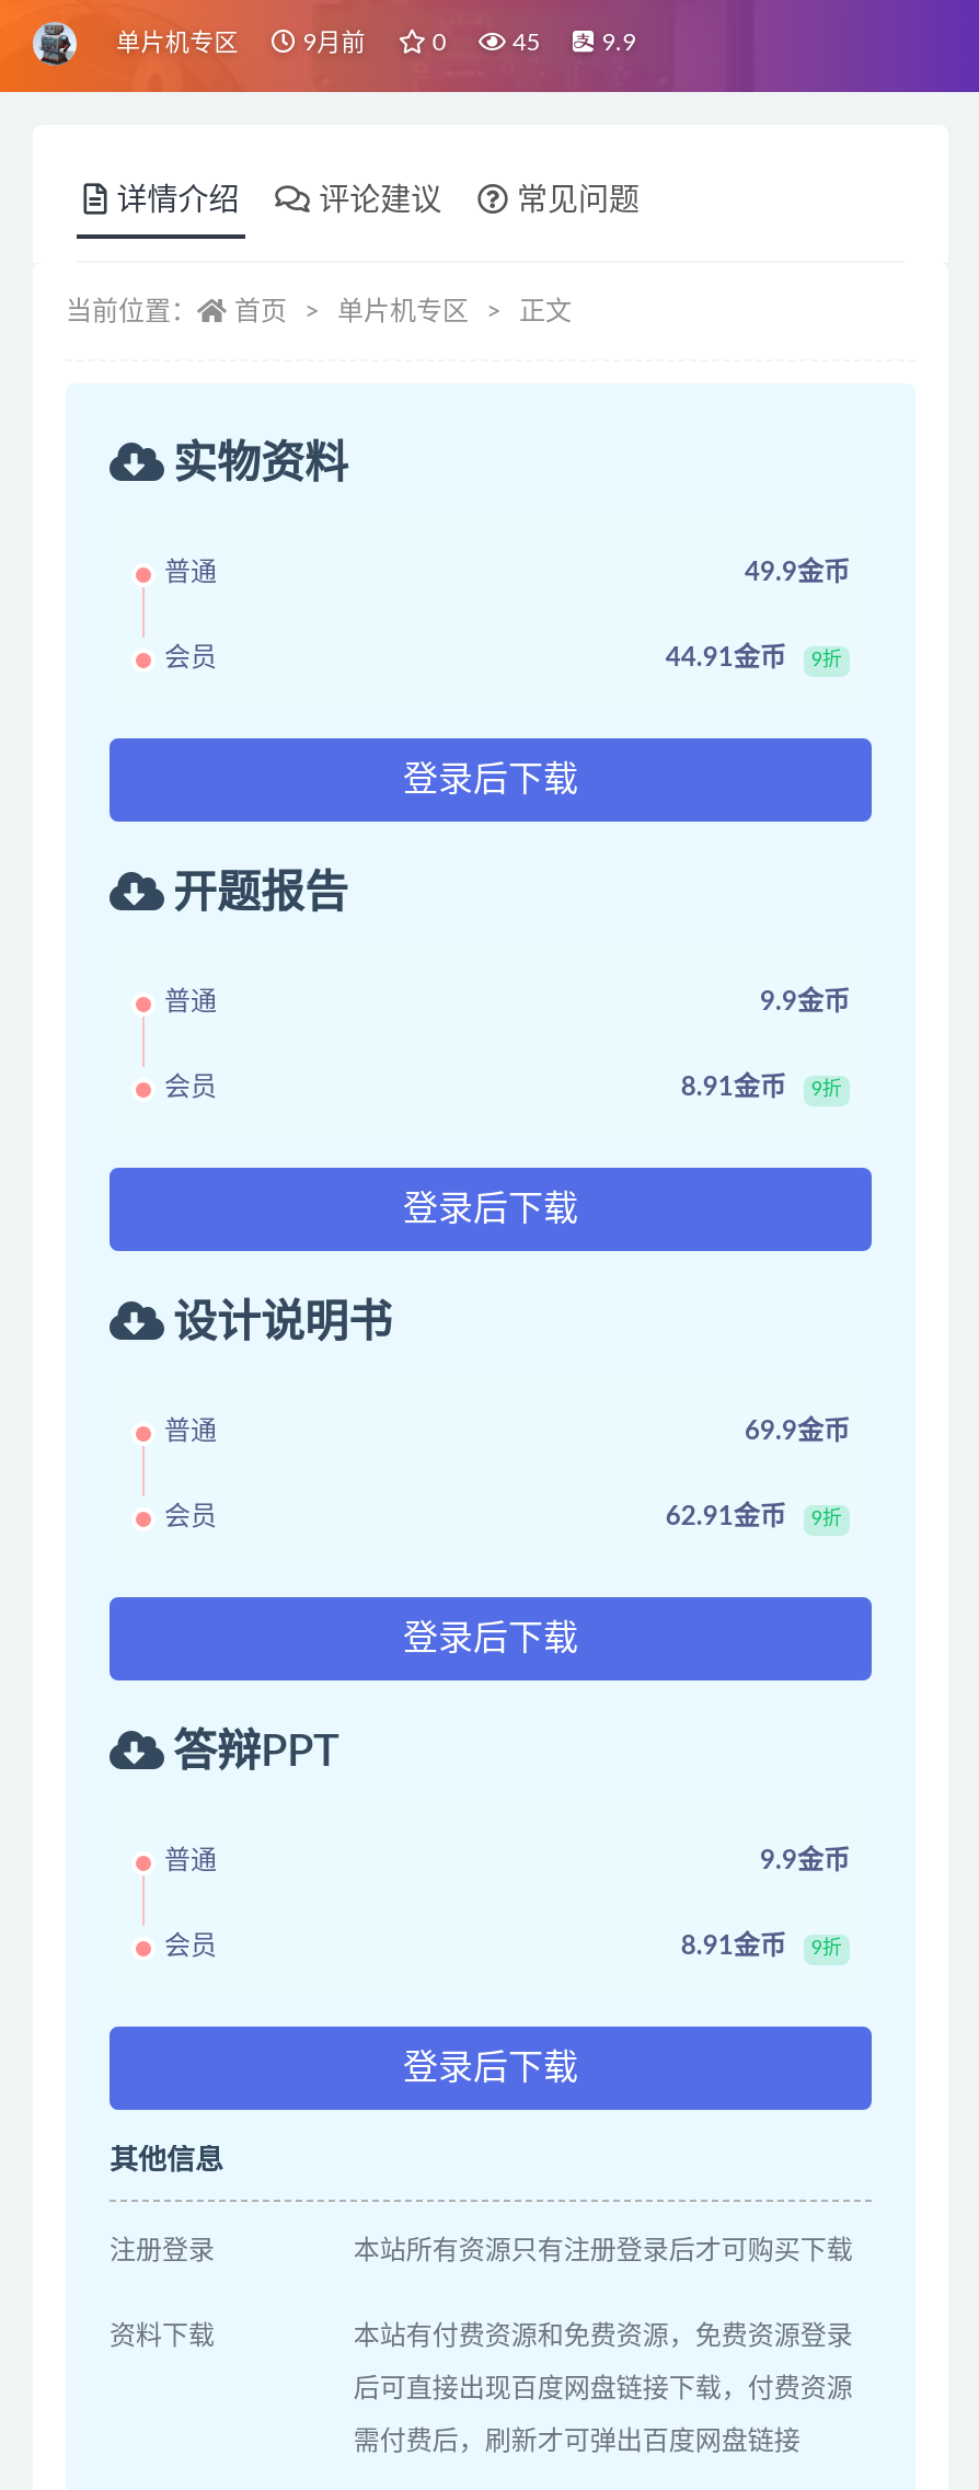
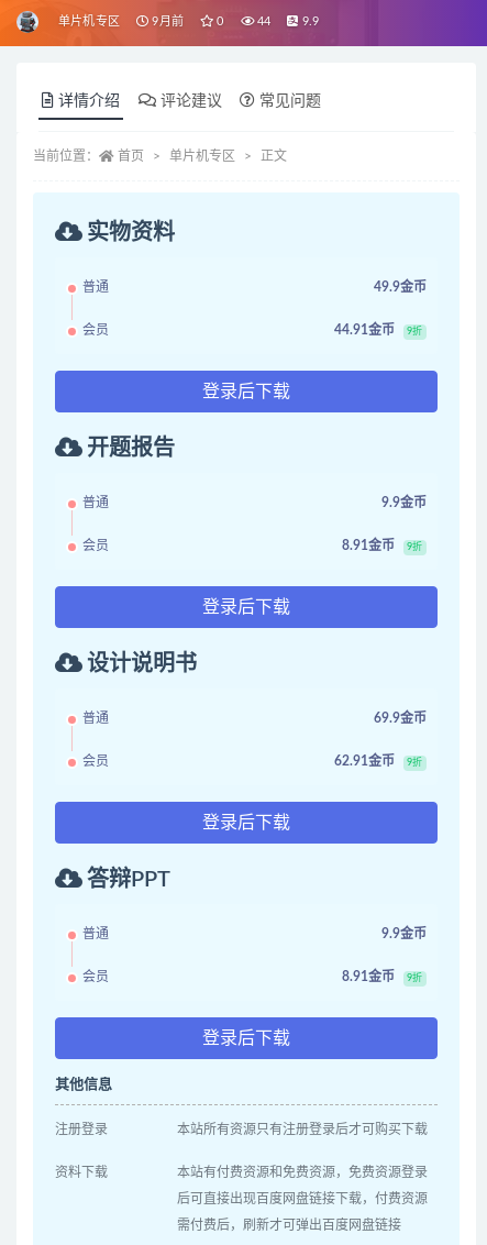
[505,31,540,55] 45 -> [254,15,271,27] 44

